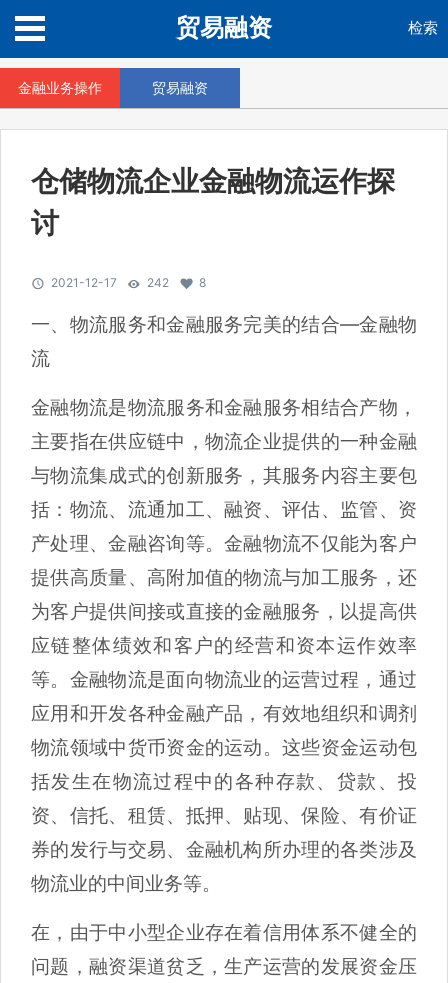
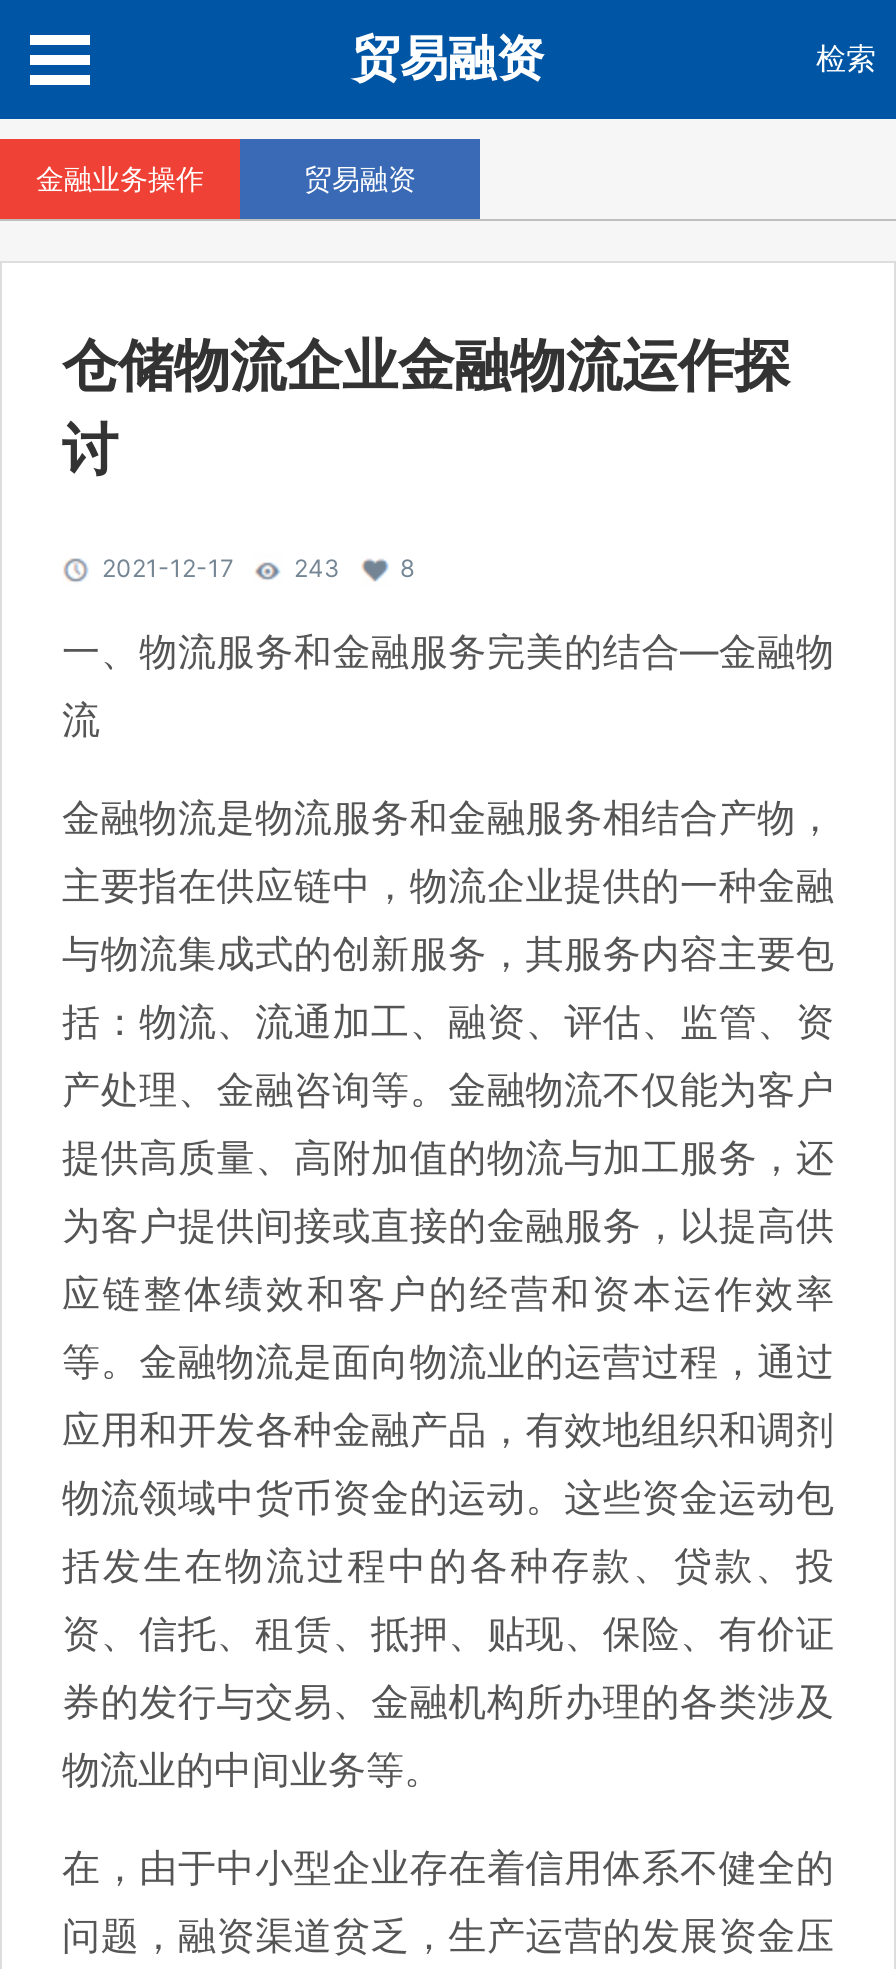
[51,275,206,290] 2021-12-17 242 8 -> [102,553,414,583] 2021-12-17 243 8

